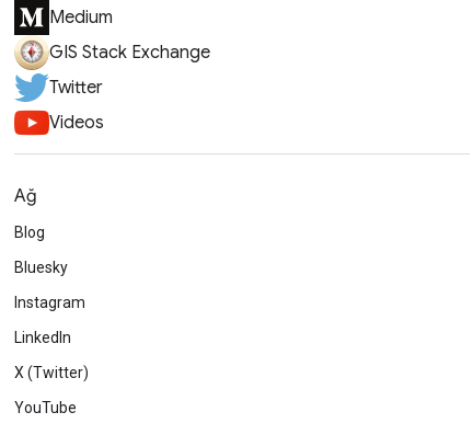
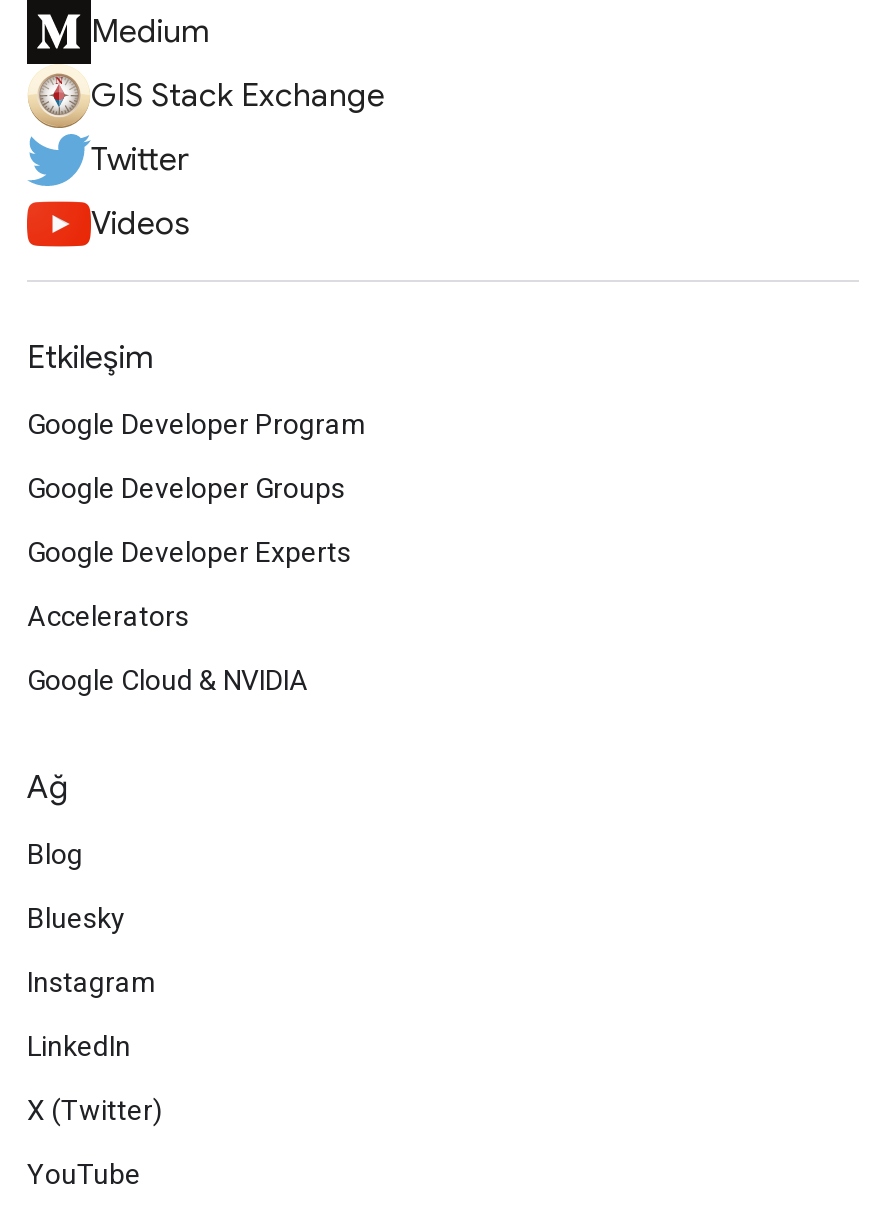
none -> [27,338,367,696] Etkileşim | Google Developer Program | Google Developer Groups | Google Developer Experts | Accelerators | Google Cloud & NVIDIA

